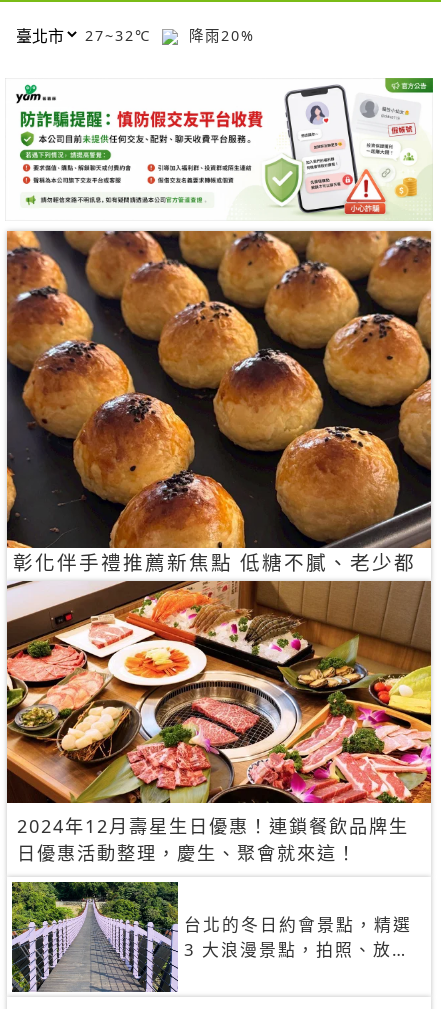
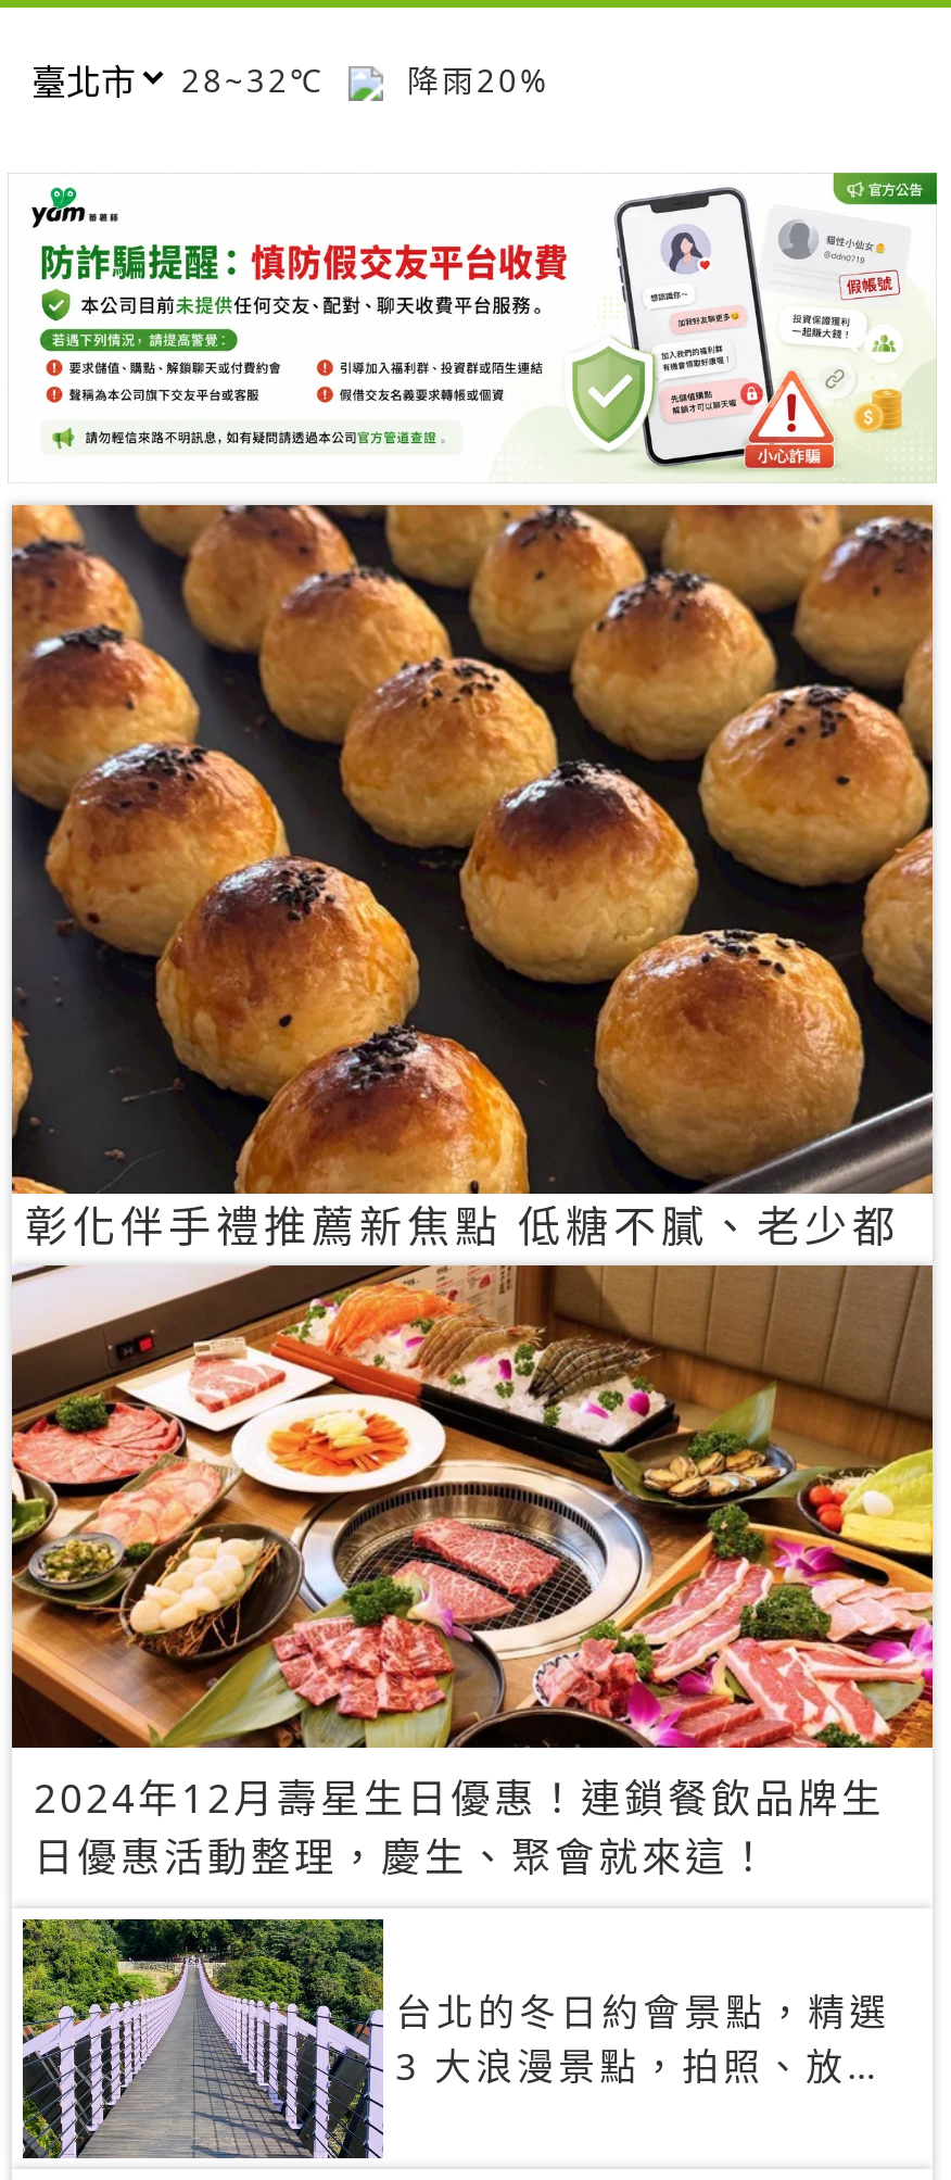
[85,25,255,44] 27~32℃ 降雨20% -> [181,59,550,100] 28~32℃ 降雨20%

